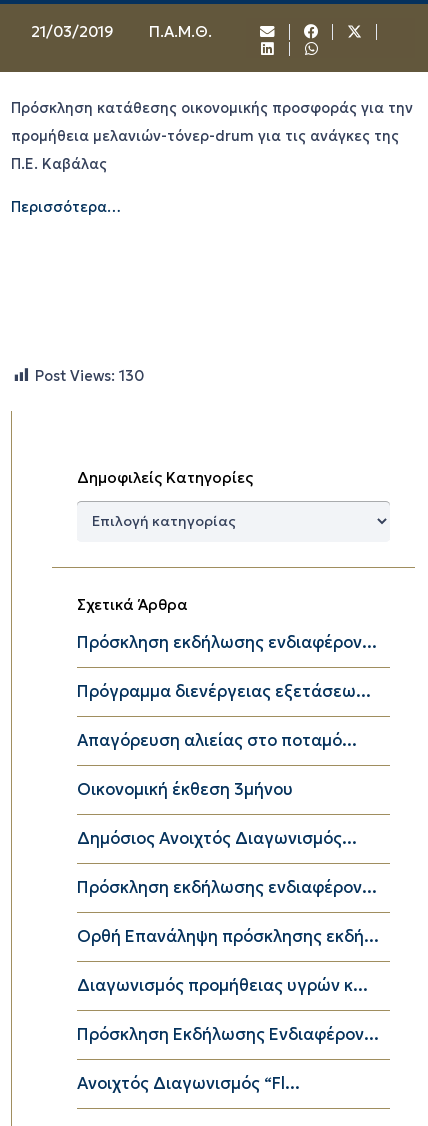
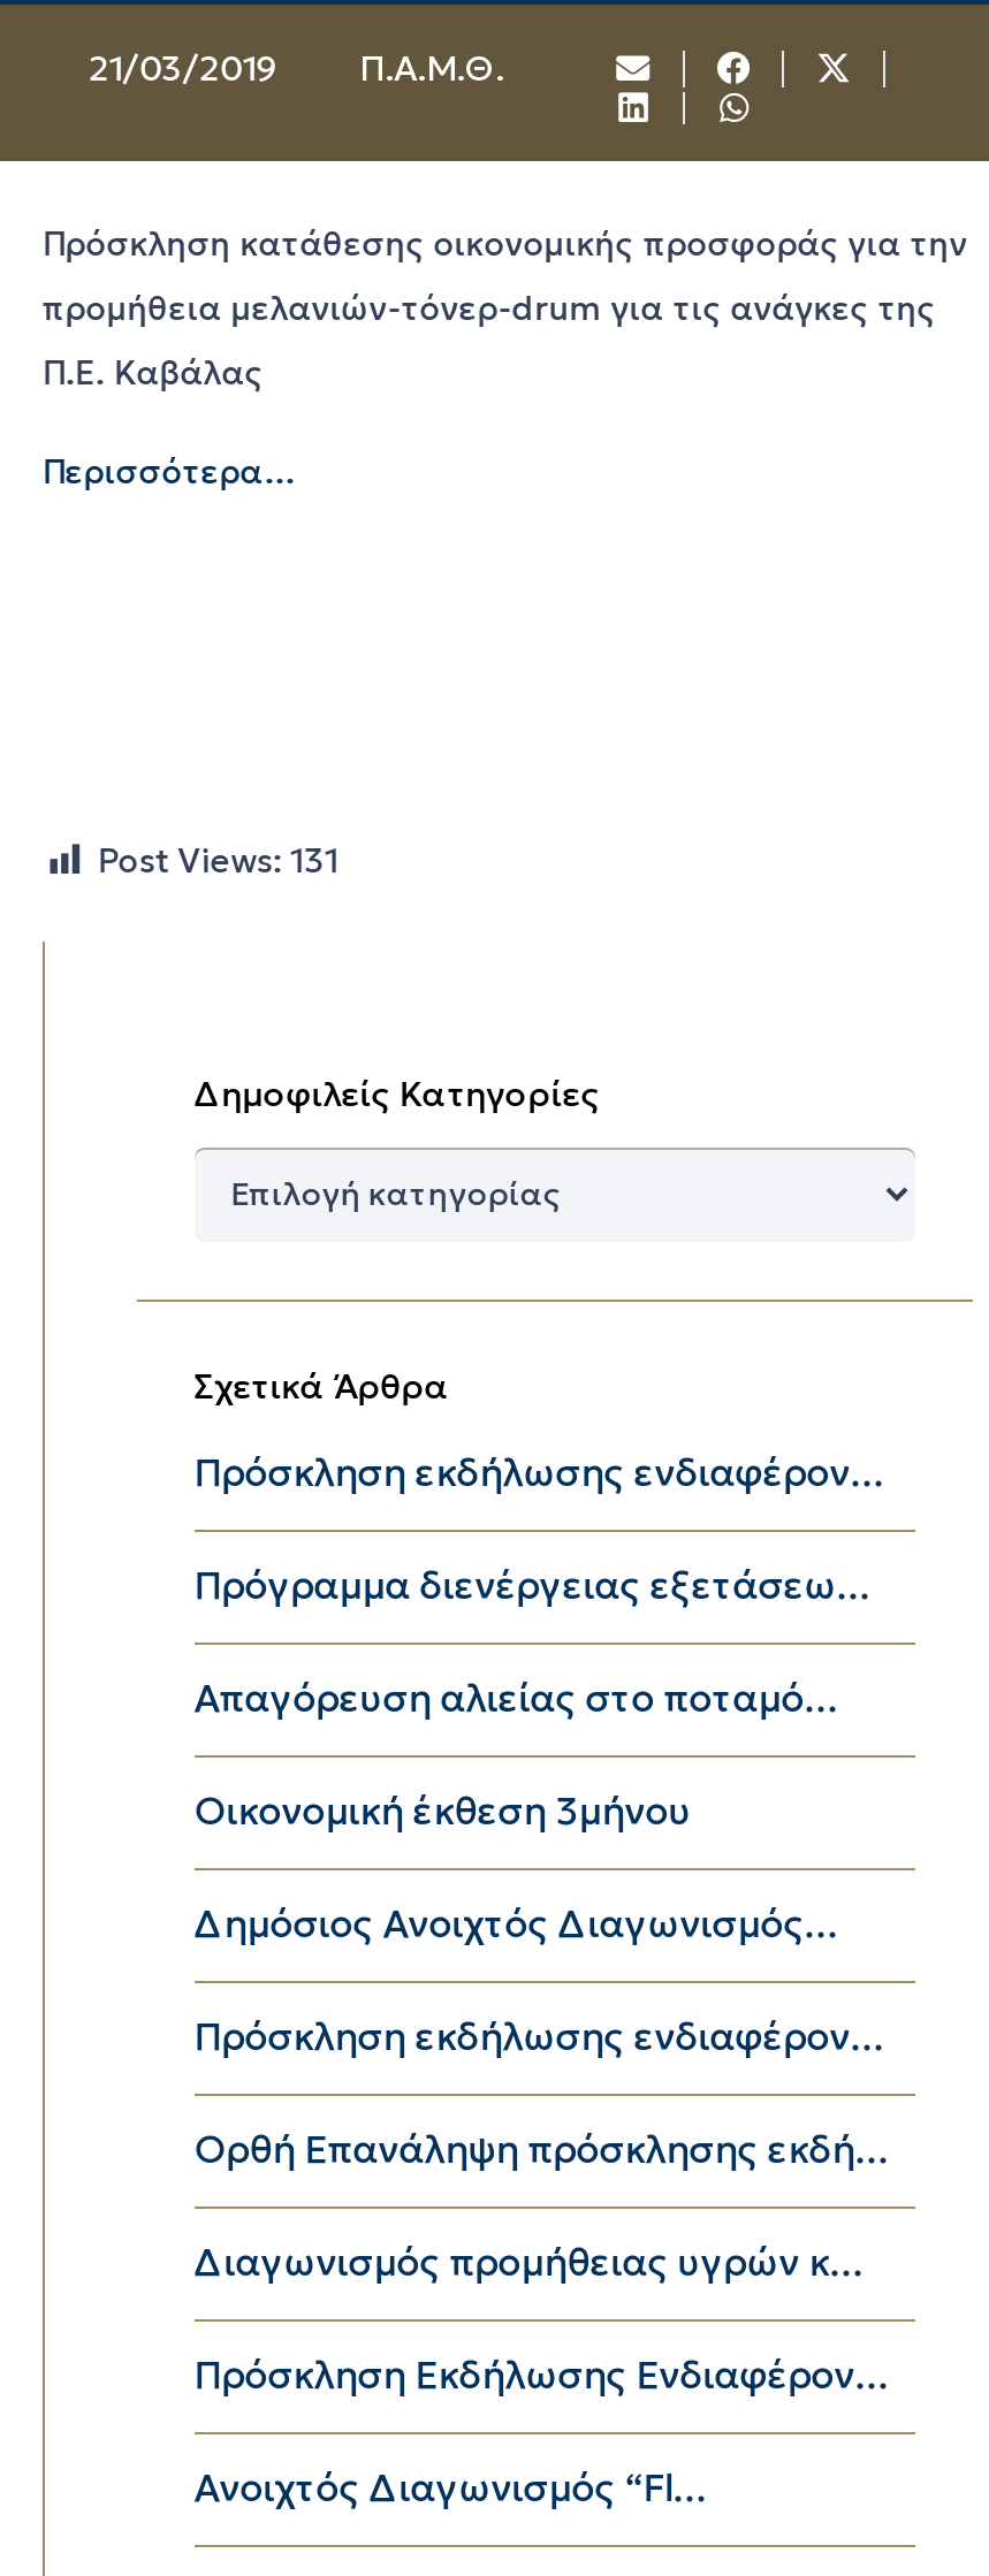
[35,367,144,385] Post Views: 130 -> [97,839,339,881] Post Views: 131

